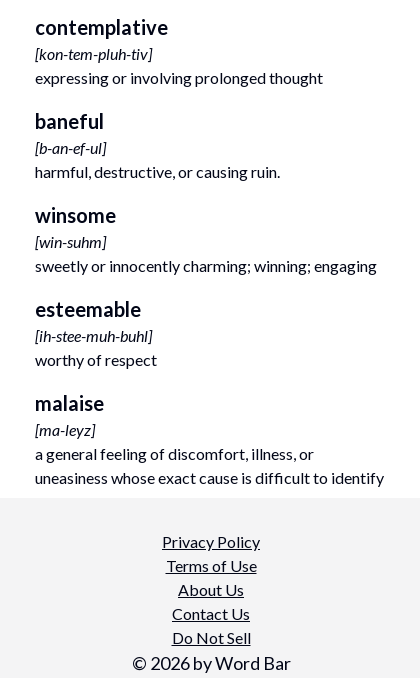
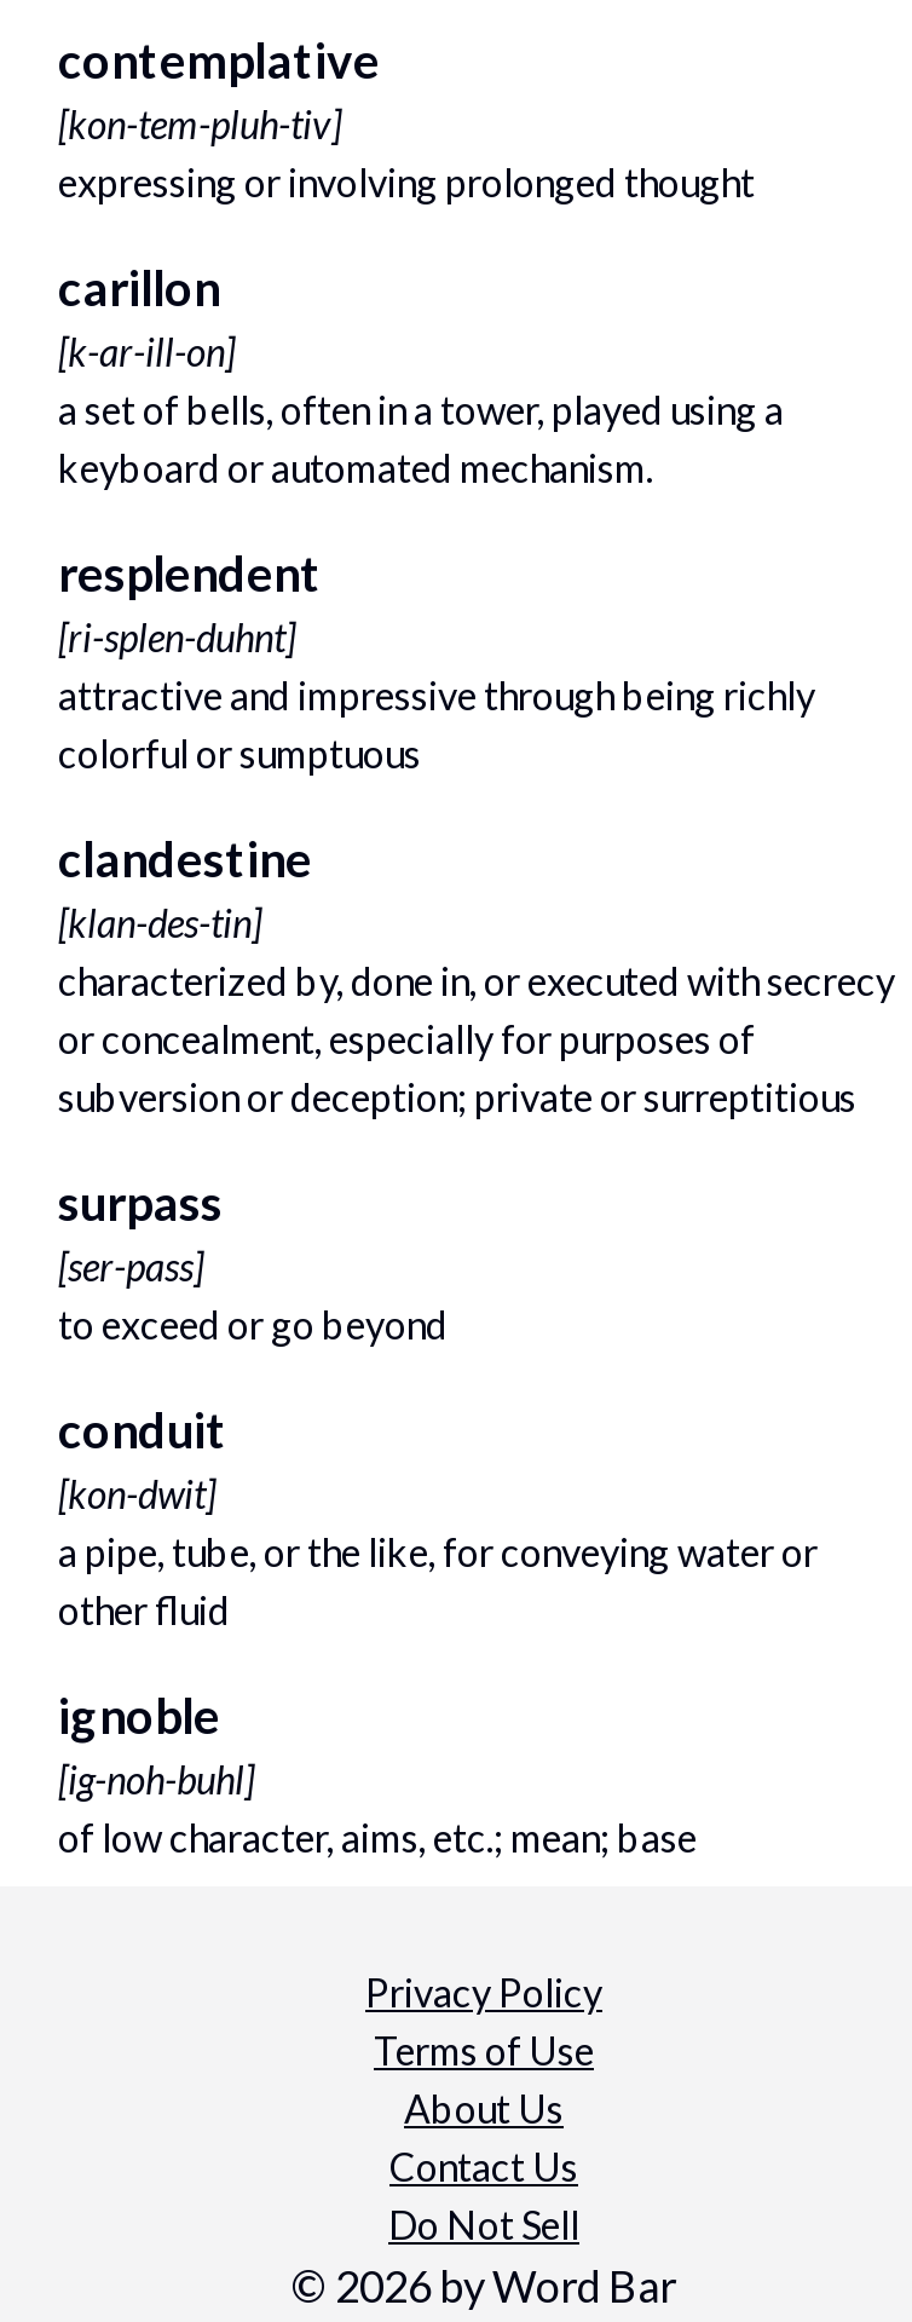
[35,109,384,487] baneful | [b-an-ef-ul] | harmful, destructive, or causing ruin. | winsome | [win-suhm] | sweetly or innocently charming; winning; engaging | esteemable | [ih-stee-muh-buhl] | worthy of respect | malaise | [ma-leyz] | a general feeling of discomfort, illness, or | uneasiness whose exact cause is difficult to identify -> [58,258,895,1860] carillon | [k-ar-ill-on] | a set of bells, often in a tower, played using a | keyboard or automated mechanism. | resplendent | [ri-splen-duhnt] | attractive and impressive through being richly | colorful or sumptuous | clandestine | [klan-des-tin] | characterized by, done in, or executed with secrecy | or concealment, especially for purposes of | subversion or deception; private or surreptitious | surpass | [ser-pass] | to exceed or go beyond | conduit | [kon-dwit] | a pipe, tube, or the like, for conveying water or | other fluid | ignoble | [ig-noh-buhl] | of low character, aims, etc.; mean; base

